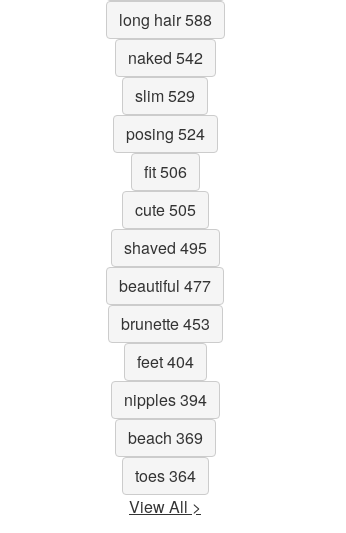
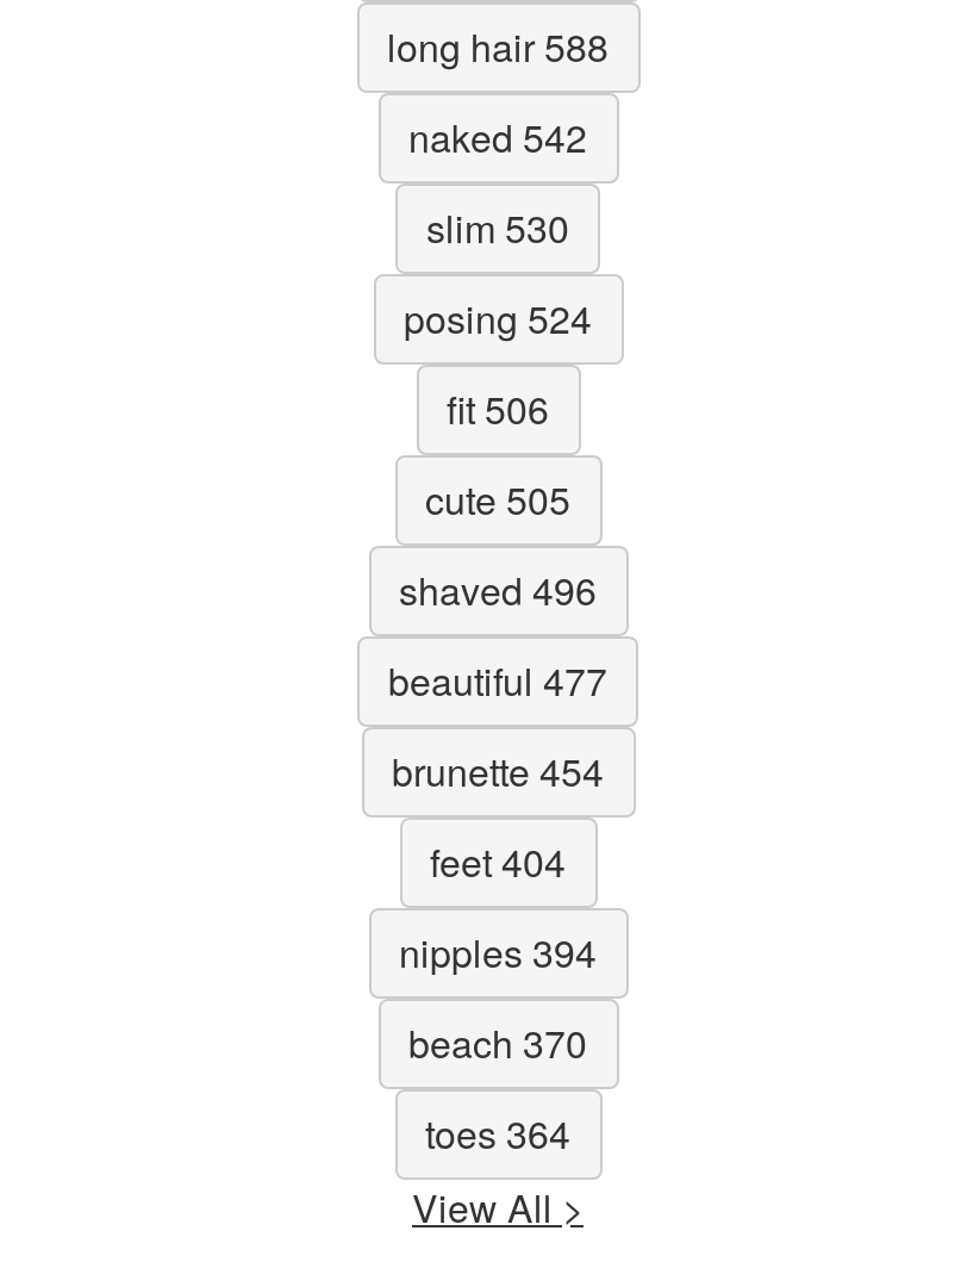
[135,84,195,107] slim 529 -> [426,200,569,255] slim 530
[123,236,206,259] shaved 495 -> [399,562,597,617] shaved 496
[120,312,209,335] brunette 453 -> [392,744,604,798] brunette 454
[127,426,202,449] beach 369 -> [408,1015,587,1070] beach 370

